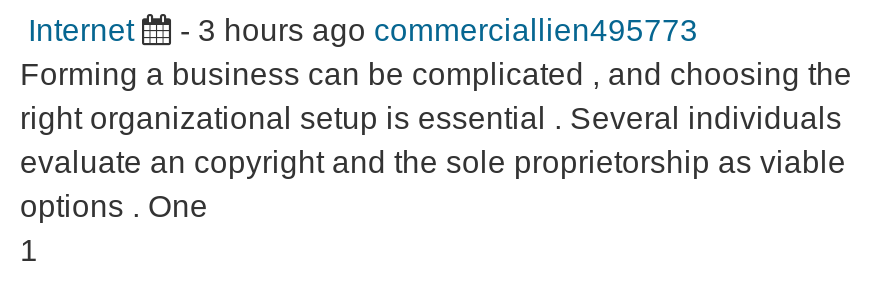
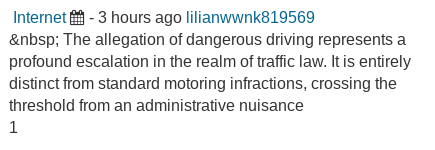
[20,13,852,223] - 3 hours ago commerciallien495773 | Forming a business can be complicated , and choosing the | right organizational setup is essential . Several individuals | evaluate an copyright and the sole proprietorship as viable | options . One -> [9,9,411,114] - 3 hours ago lilianwwnk819569 | &nbsp; The allegation of dangerous driving represents a | profound escalation in the realm of traffic law. It is entirely | distinct from standard motoring infractions, crossing the | threshold from an administrative nuisance

